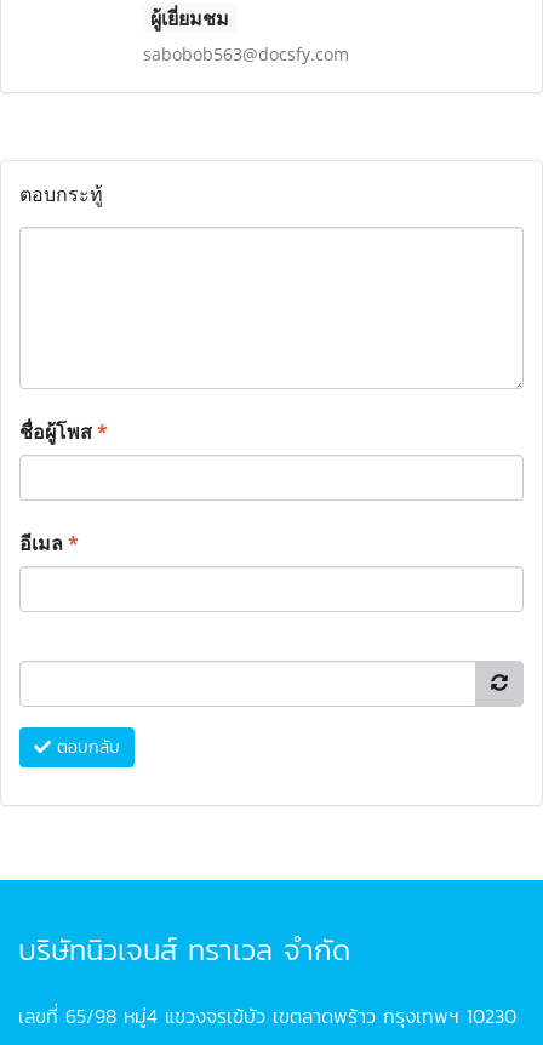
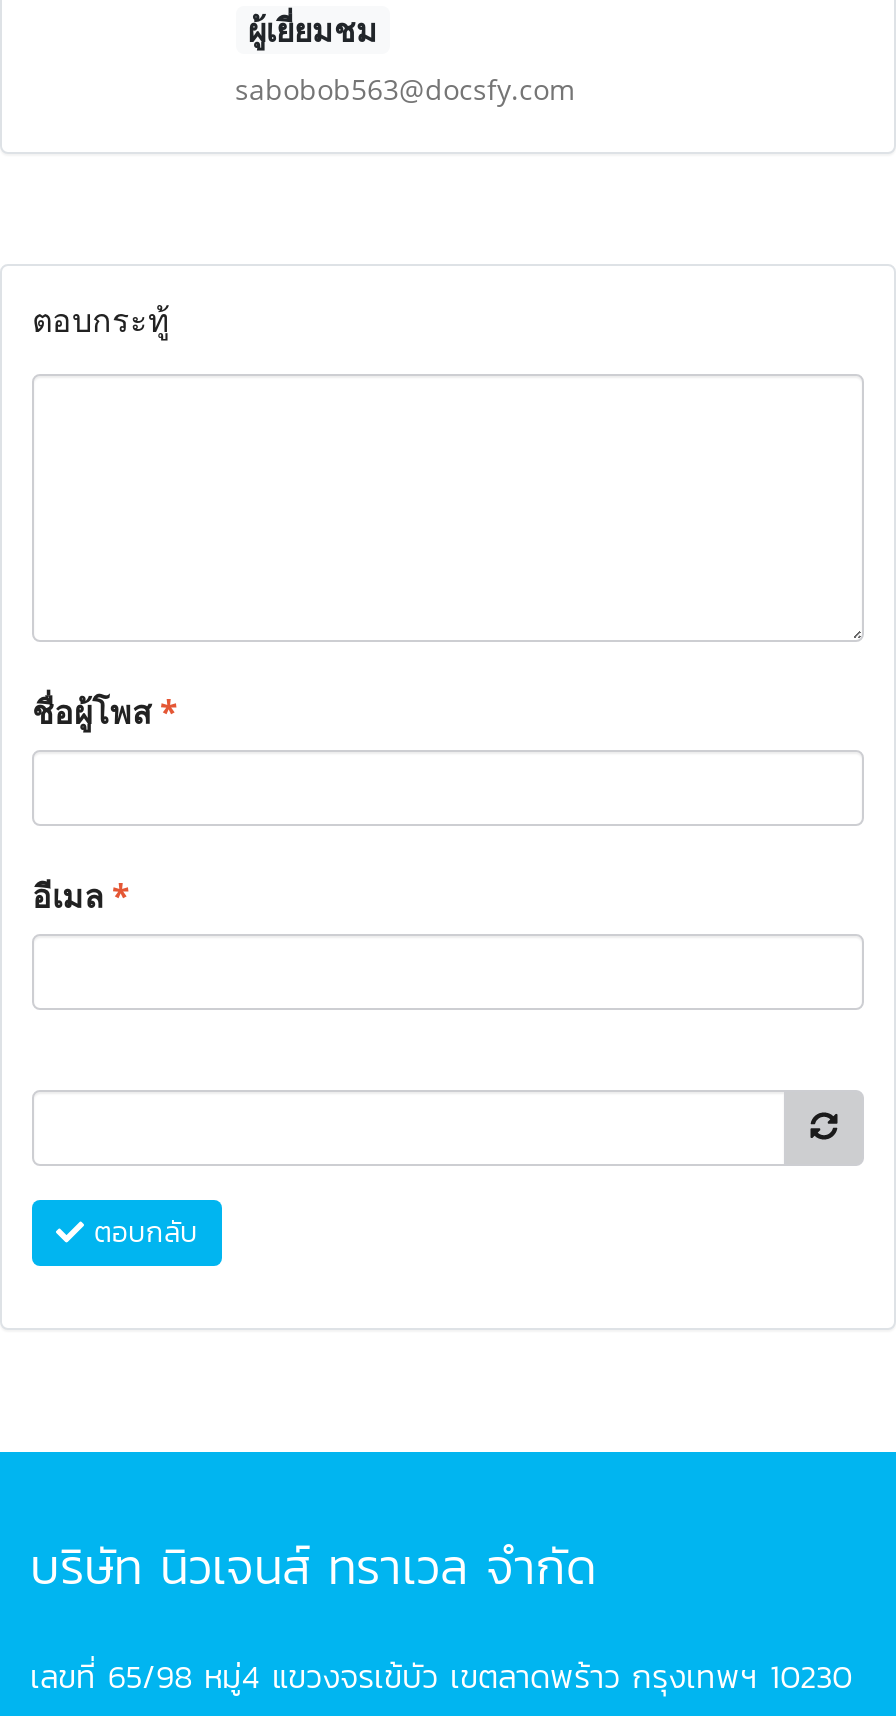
[18,929,350,971] บริษัทนิวเจนส์ ทราเวล จำกัด -> [30,1532,596,1602] บริษัท นิวเจนส์ ทราเวล จำกัด

